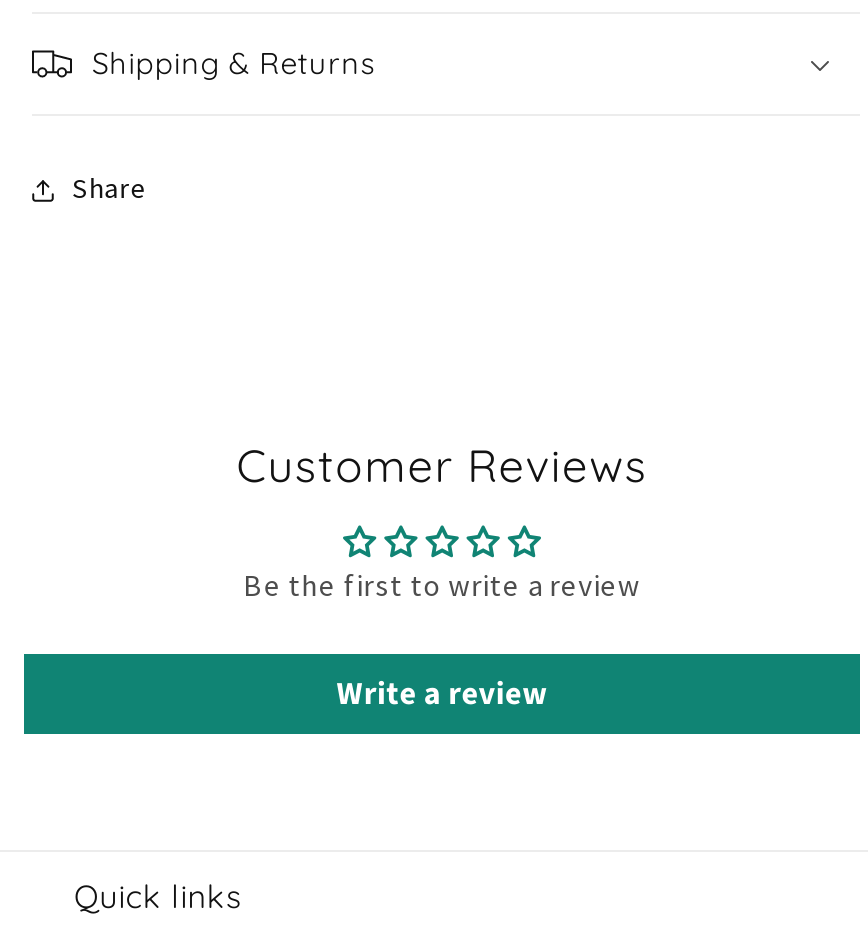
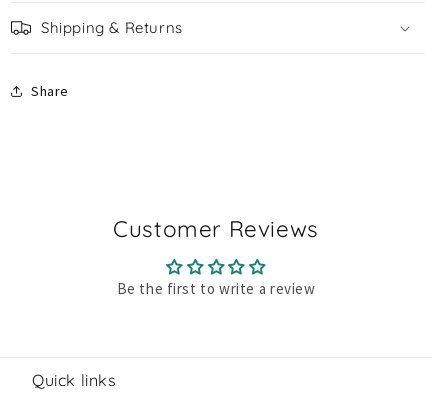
[337,671,547,715] Write a review -> none

